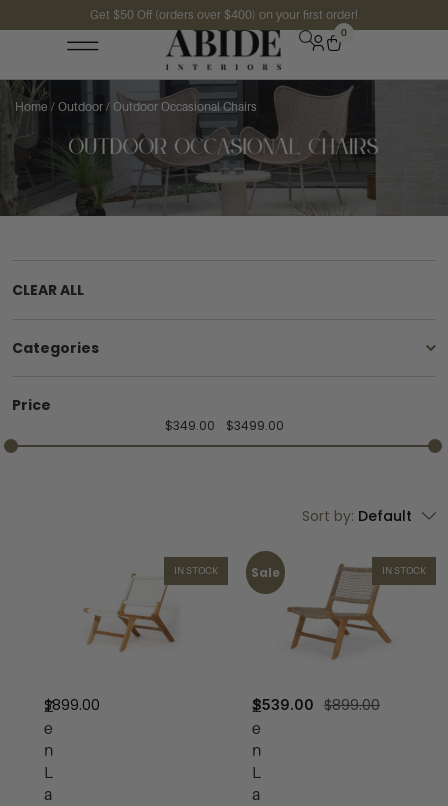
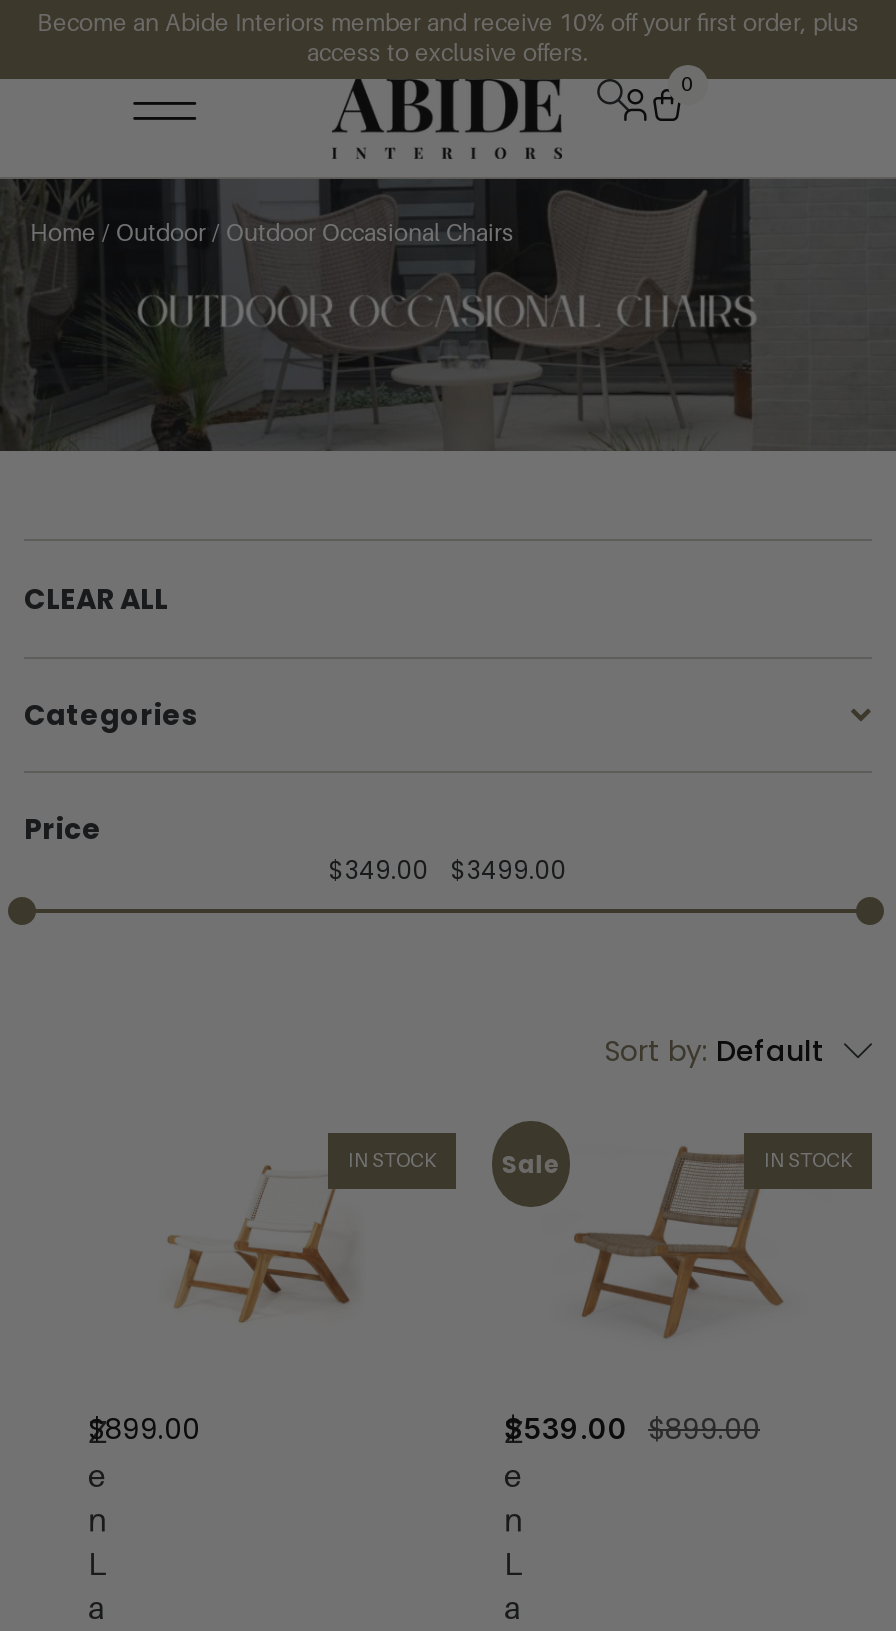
[90,7,358,21] Get $50 Off (orders over $400) on your first order! -> [37,9,859,67] Become an Abide Interiors member and receive 10% off your first order, plus | access to exclusive offers.

